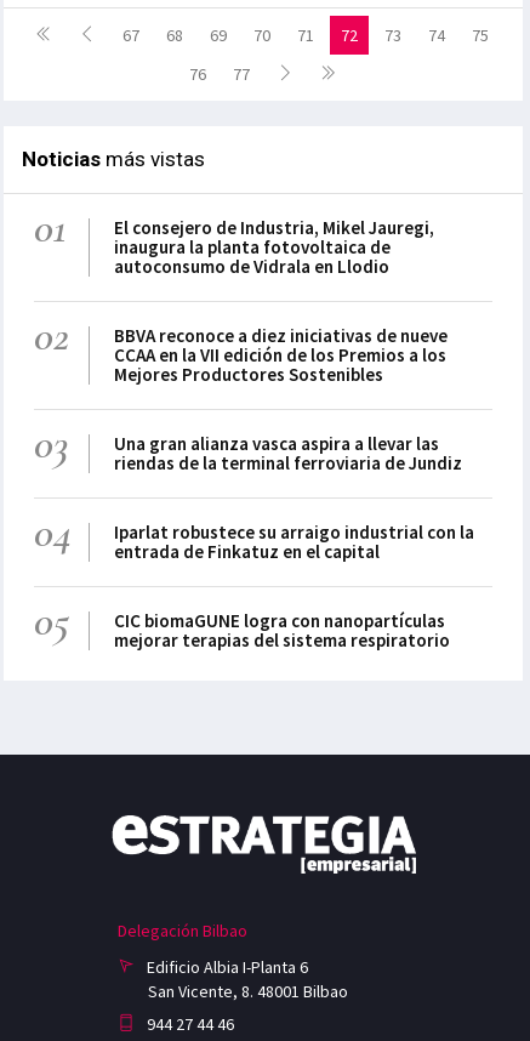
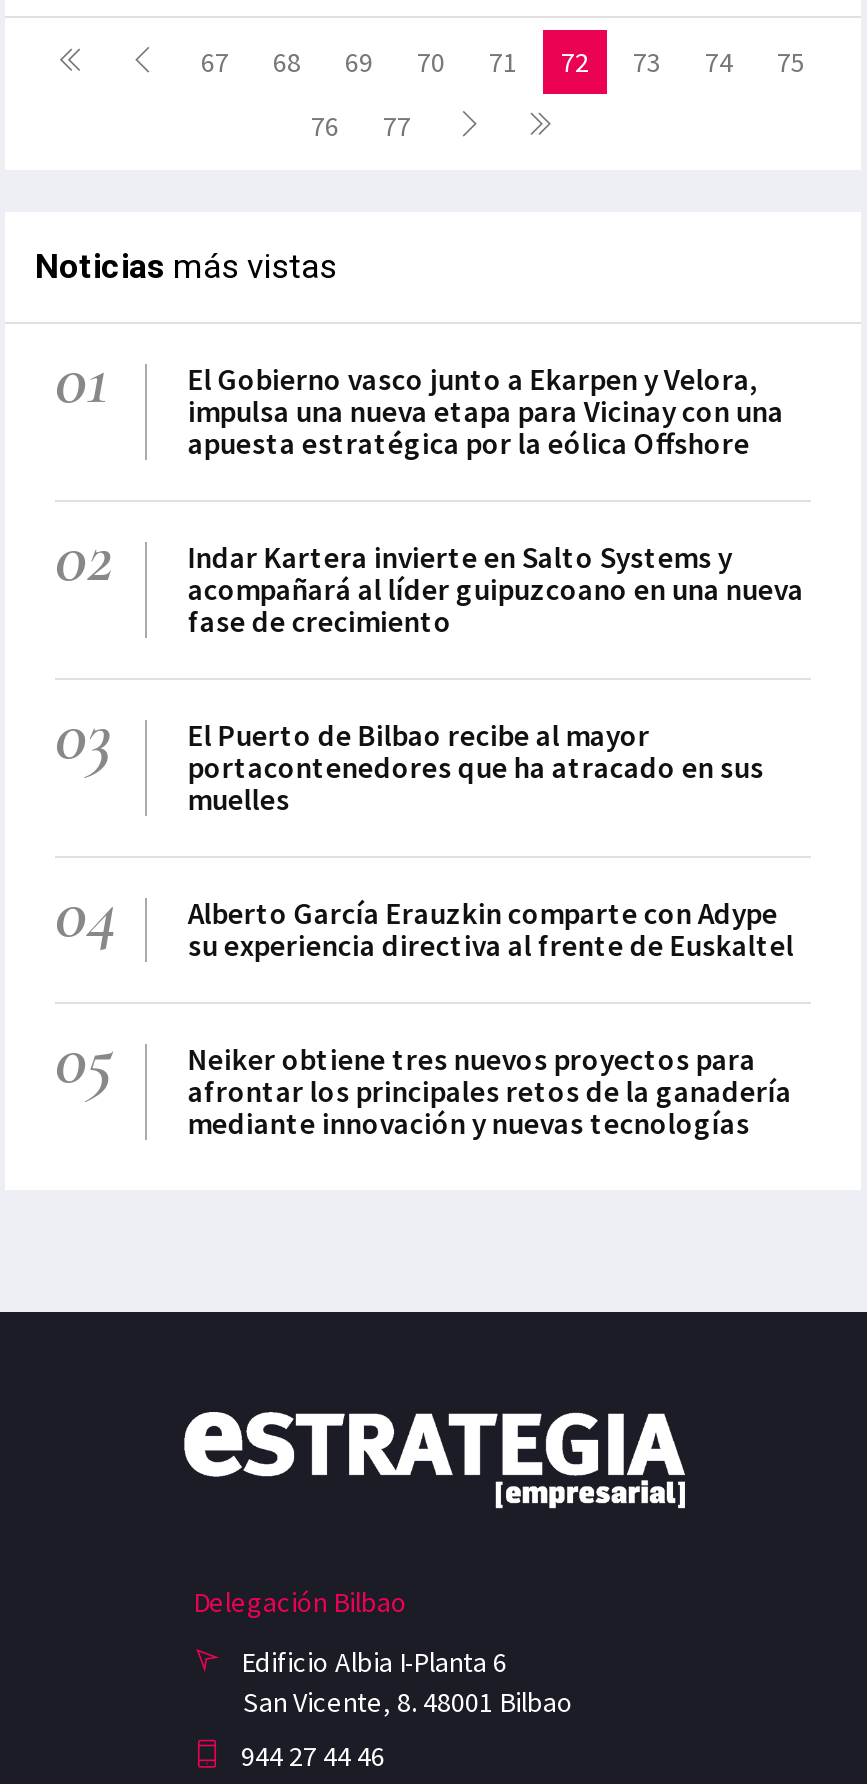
[114,216,435,278] El consejero de Industria, Mikel Jauregi, | inaugura la planta fotovoltaica de | autoconsumo de Vidrala en Llodio -> [188,360,784,462] El Gobierno vasco junto a Ekarpen y Velora, | impulsa una nueva etapa para Vicinay con una | apuesta estratégica por la eólica Offshore
[114,324,448,386] BBVA reconoce a diez iniciativas de nueve | CCAA en la VII edición de los Premios a los | Mejores Productores Sostenibles -> [188,538,804,640] Indar Kartera invierte en Salto Systems y | acompañará al líder guipuzcoano en una nueva | fase de crecimiento
[114,432,463,474] Una gran alianza vasca aspira a llevar las | riendas de la terminal ferroviaria de Jundiz -> [188,716,764,818] El Puerto de Bilbao recibe al mayor | portacontenedores que ha atracado en sus | muelles
[114,520,475,563] Iparlat robustece su arraigo industrial con la | entrada de Finkatuz en el capital -> [188,894,794,964] Alberto García Erauzkin comparte con Adype | su experiencia directiva al frente de Euskaltel
[114,609,450,652] CIC biomaGUNE logra con nanopartículas | mejorar terapias del sistema respiratorio -> [188,1040,792,1142] Neiker obtiene tres nuevos proyectos para | afrontar los principales retos de la ganadería | mediante innovación y nuevas tecnologías

